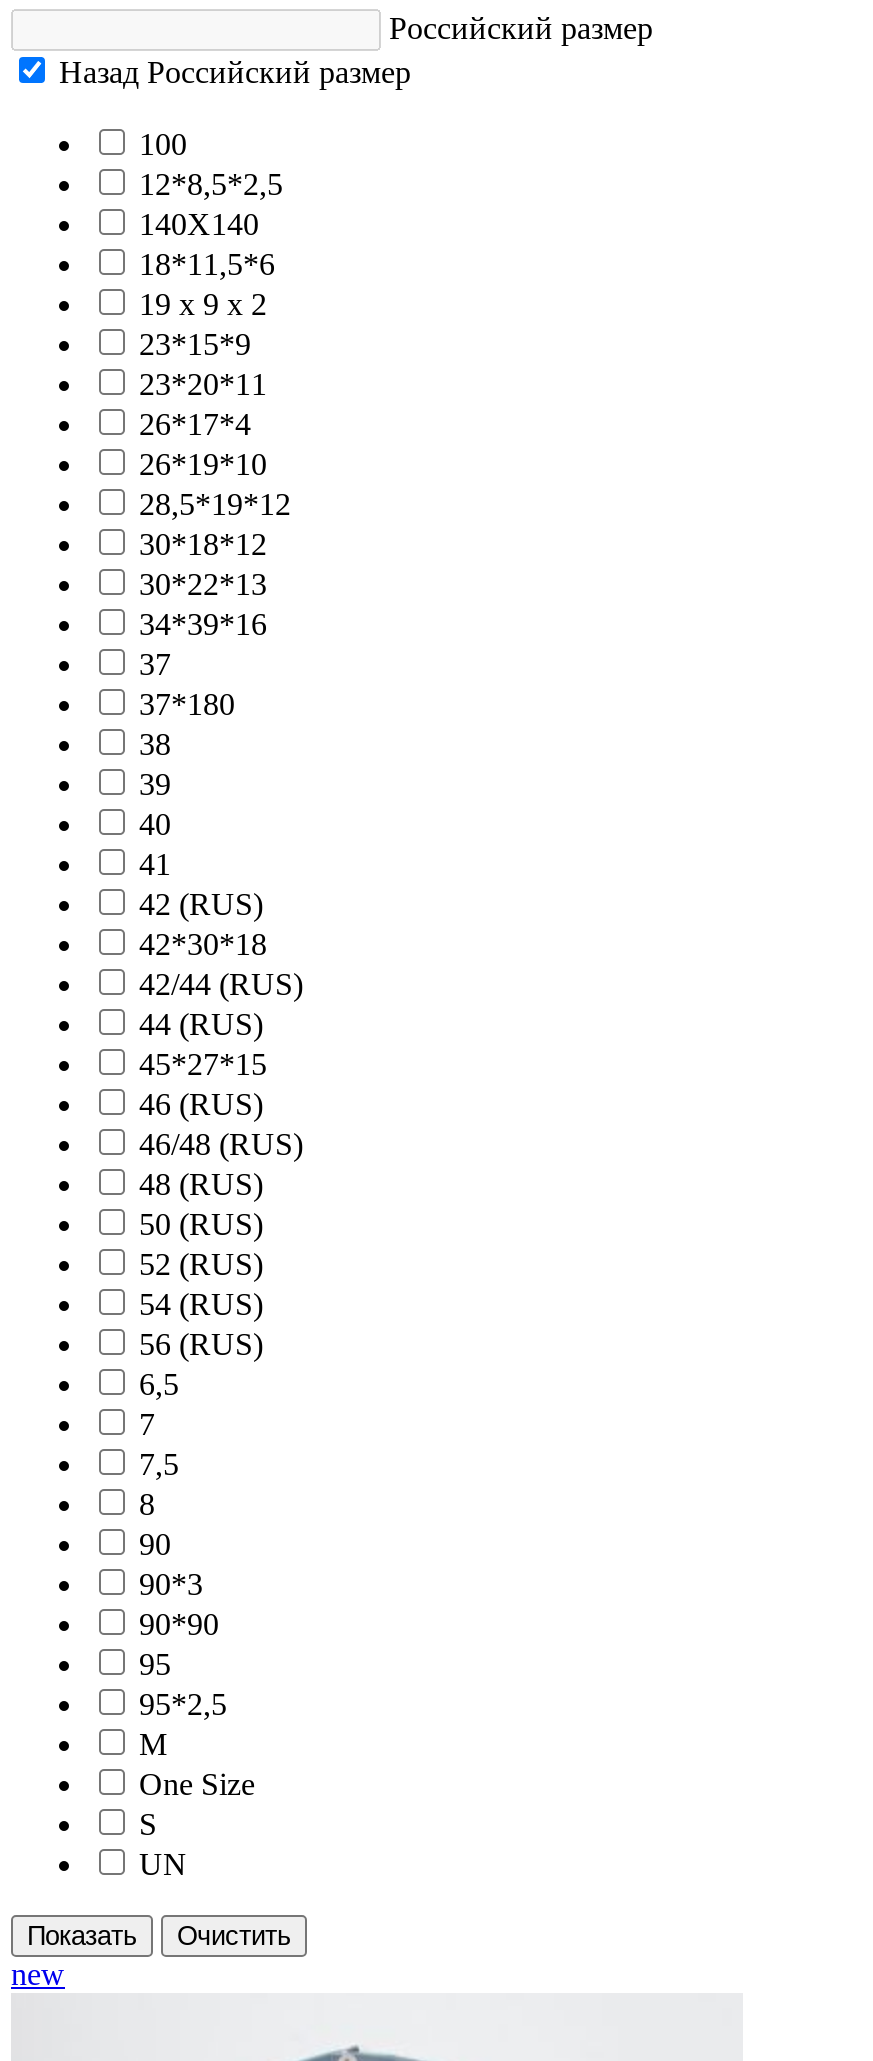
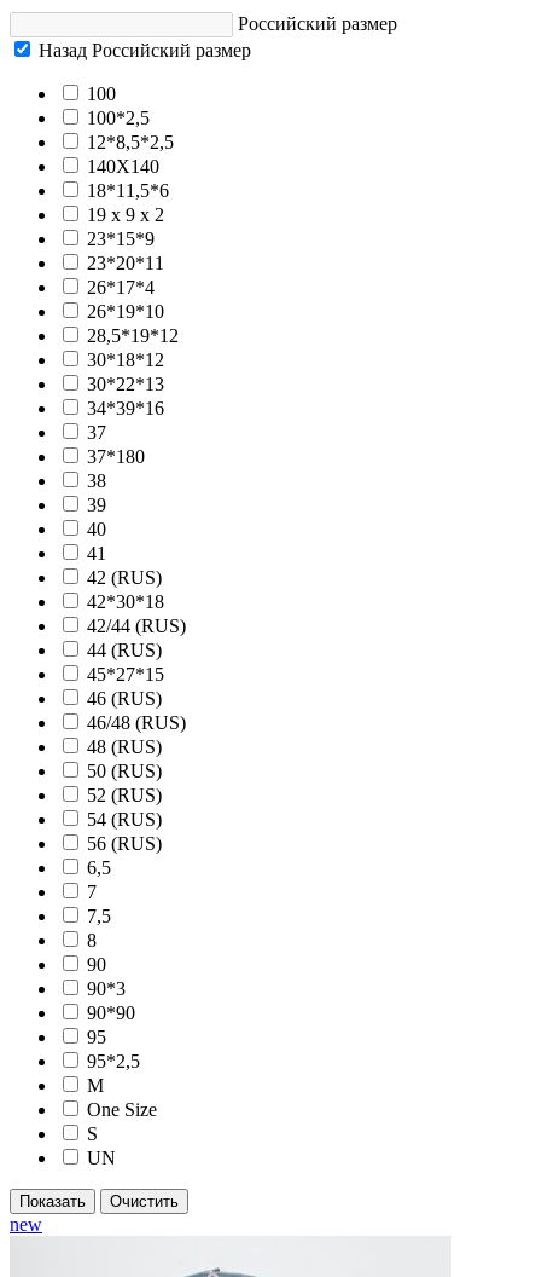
none -> [87,108,150,128] 100*2,5

